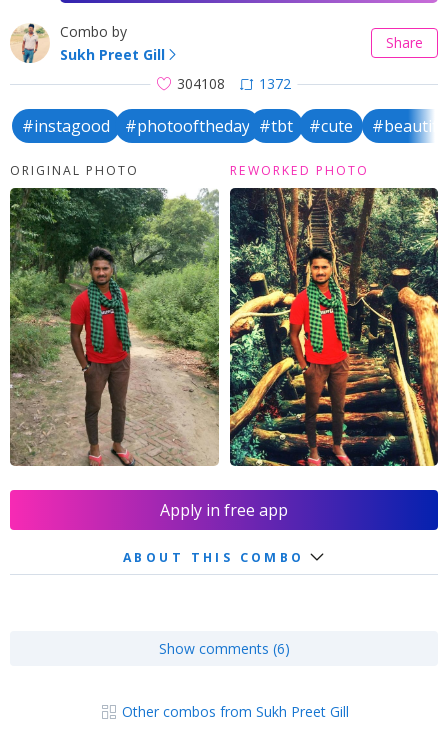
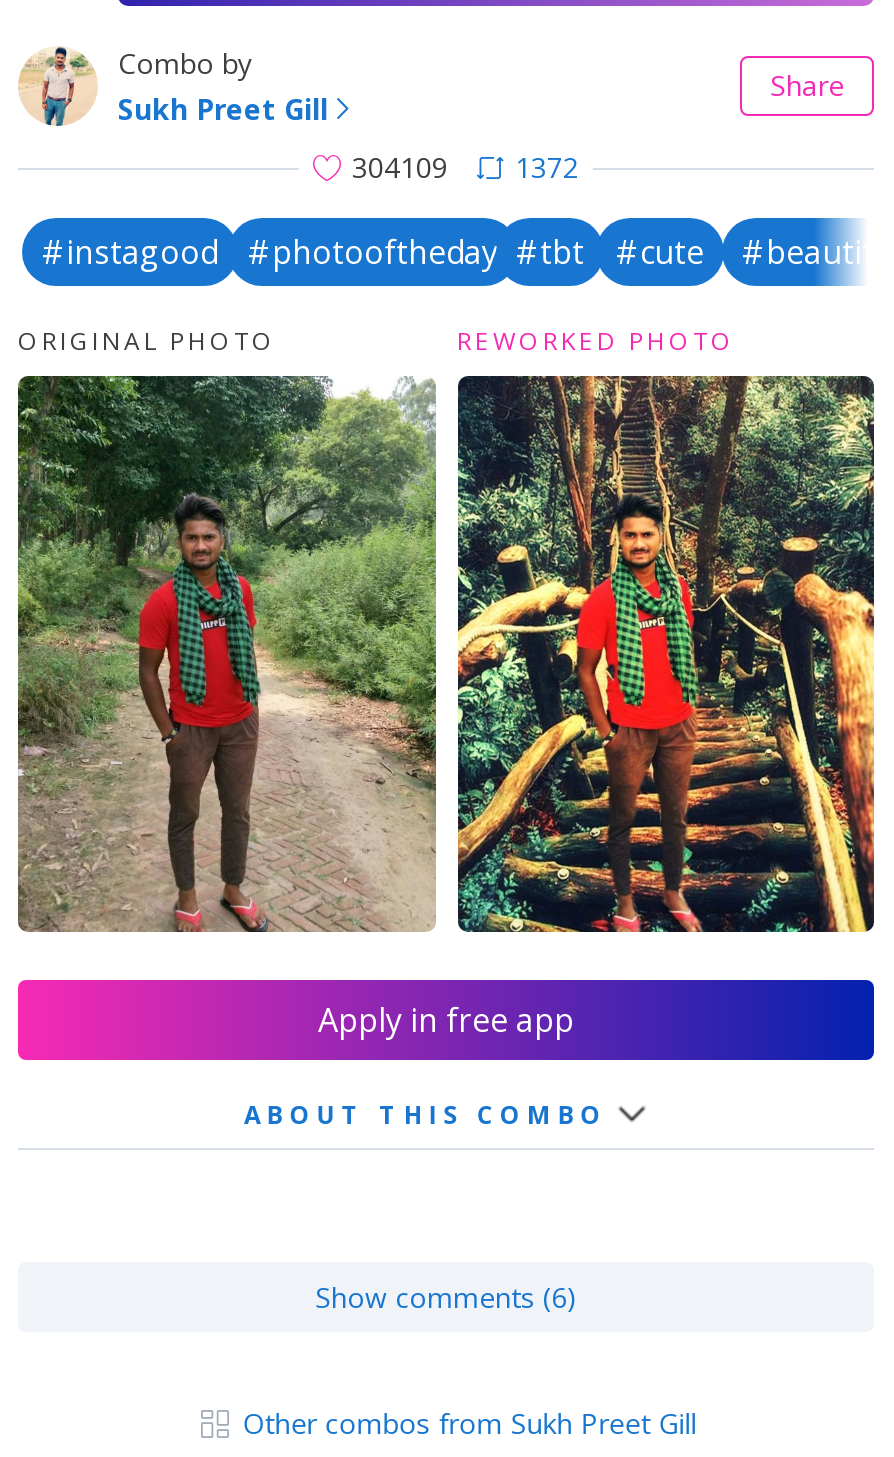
[177,74,291,93] 304108 1372 -> [352,148,579,186] 304109 1372

